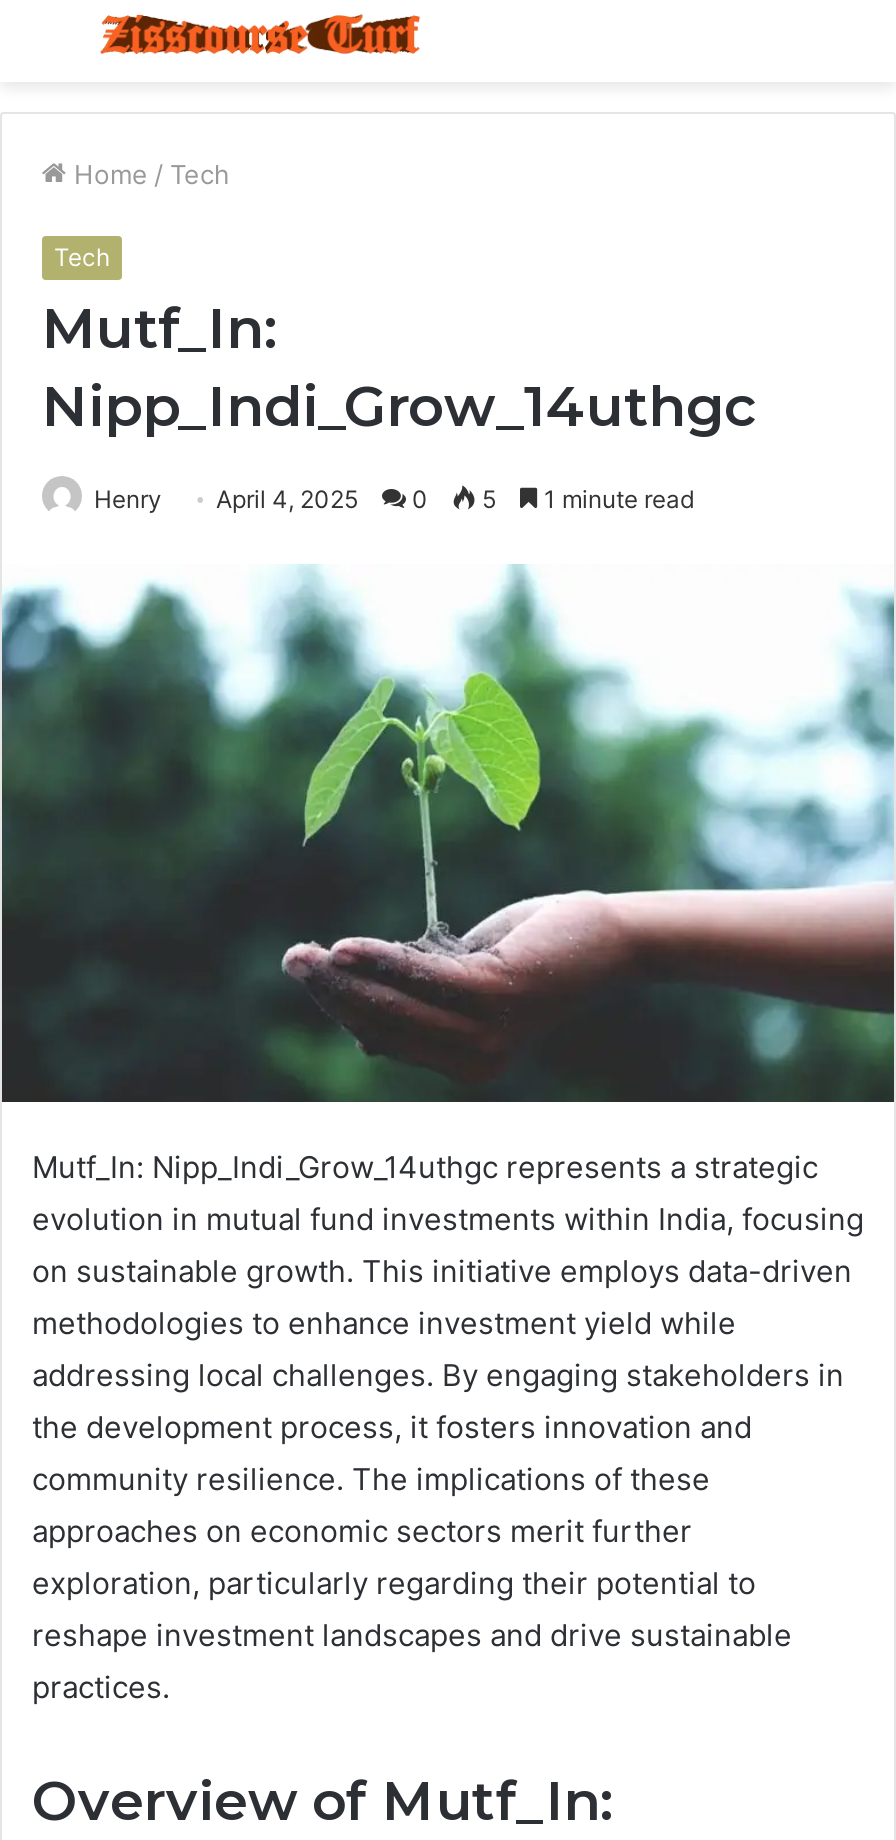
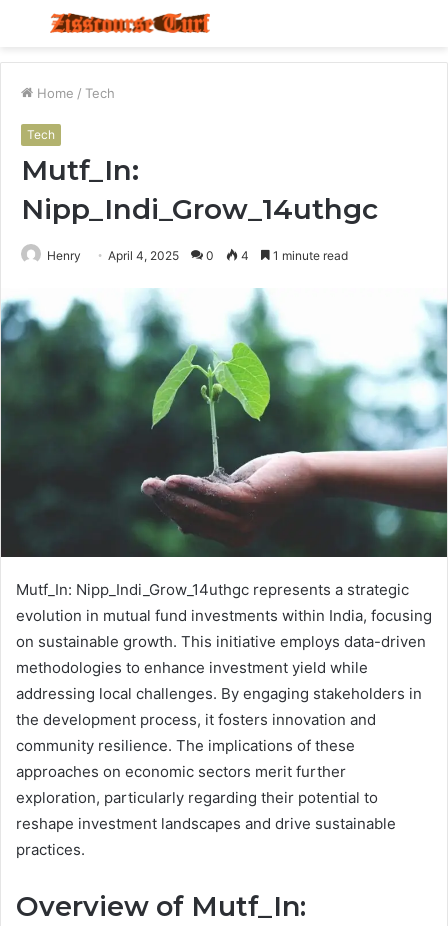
[94,484,694,514] Henry April 4, 2025 0 5 1 minute read -> [47,248,348,263] Henry April 4, 2025 0 4 1 minute read

